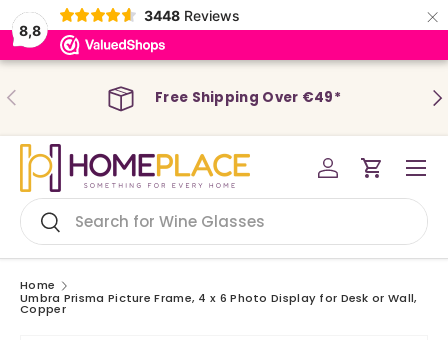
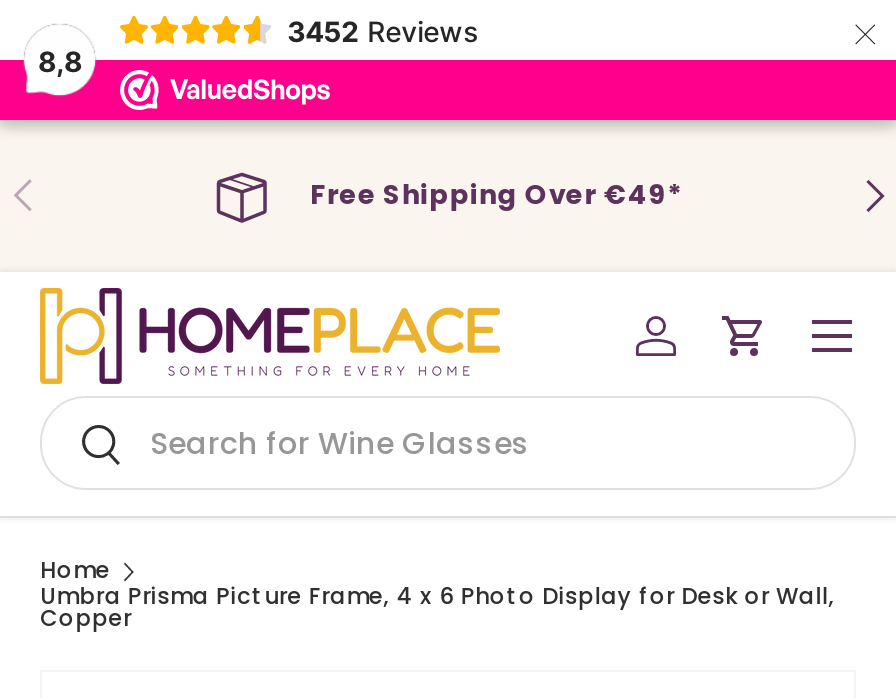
[144,6,240,23] 3448 Reviews -> [287,13,479,47] 3452 Reviews

